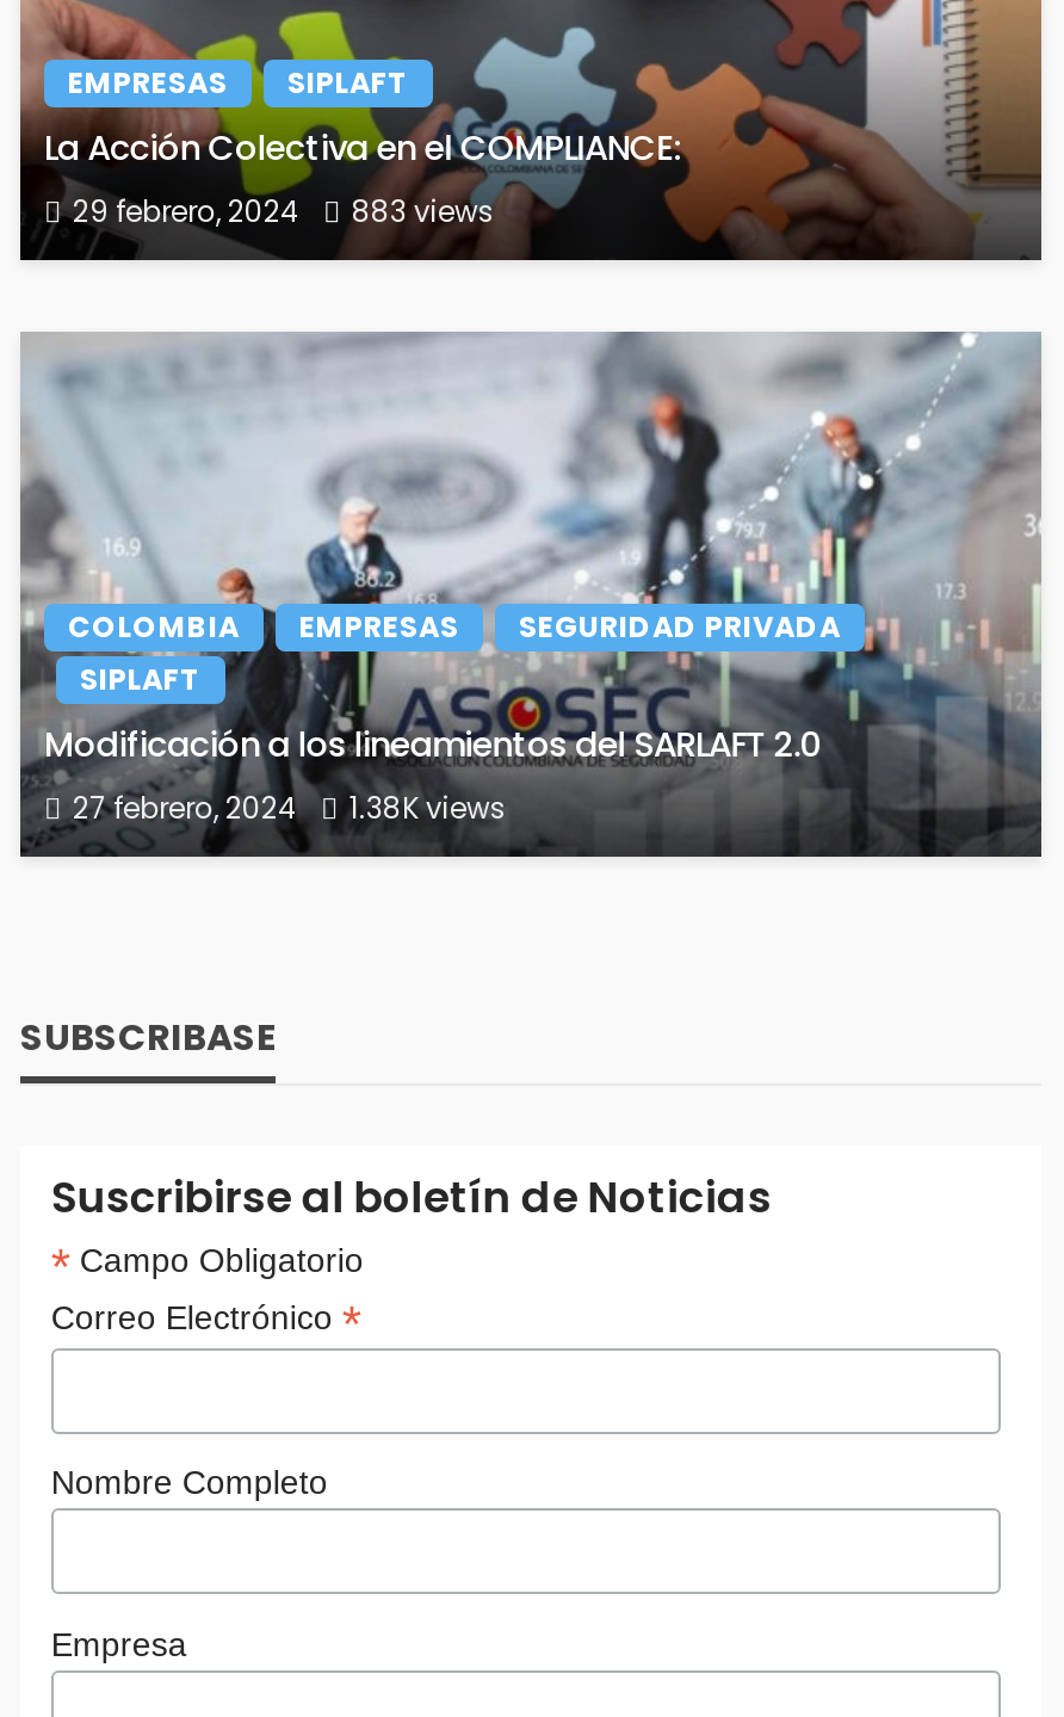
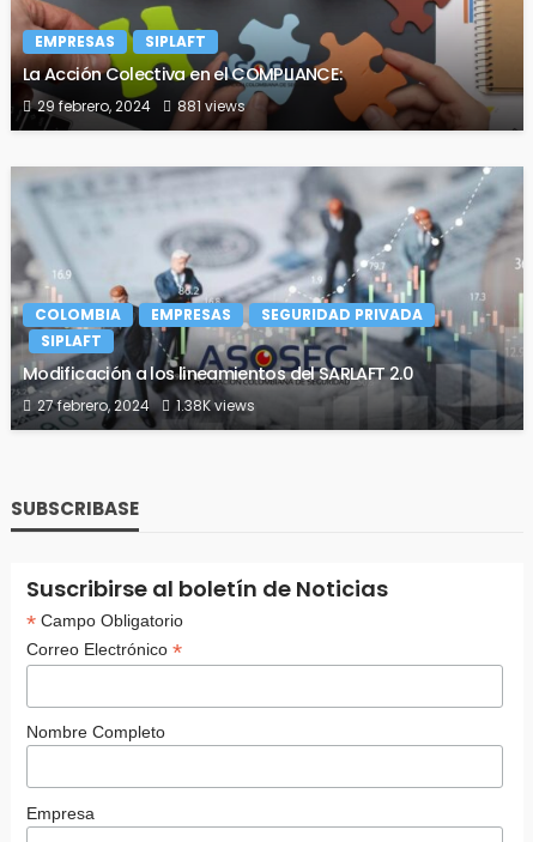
[73,191,495,231] 29 febrero, 2024 883 views -> [37,96,246,116] 29 febrero, 2024 881 views

